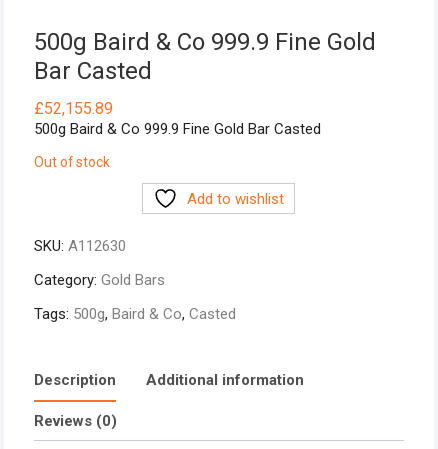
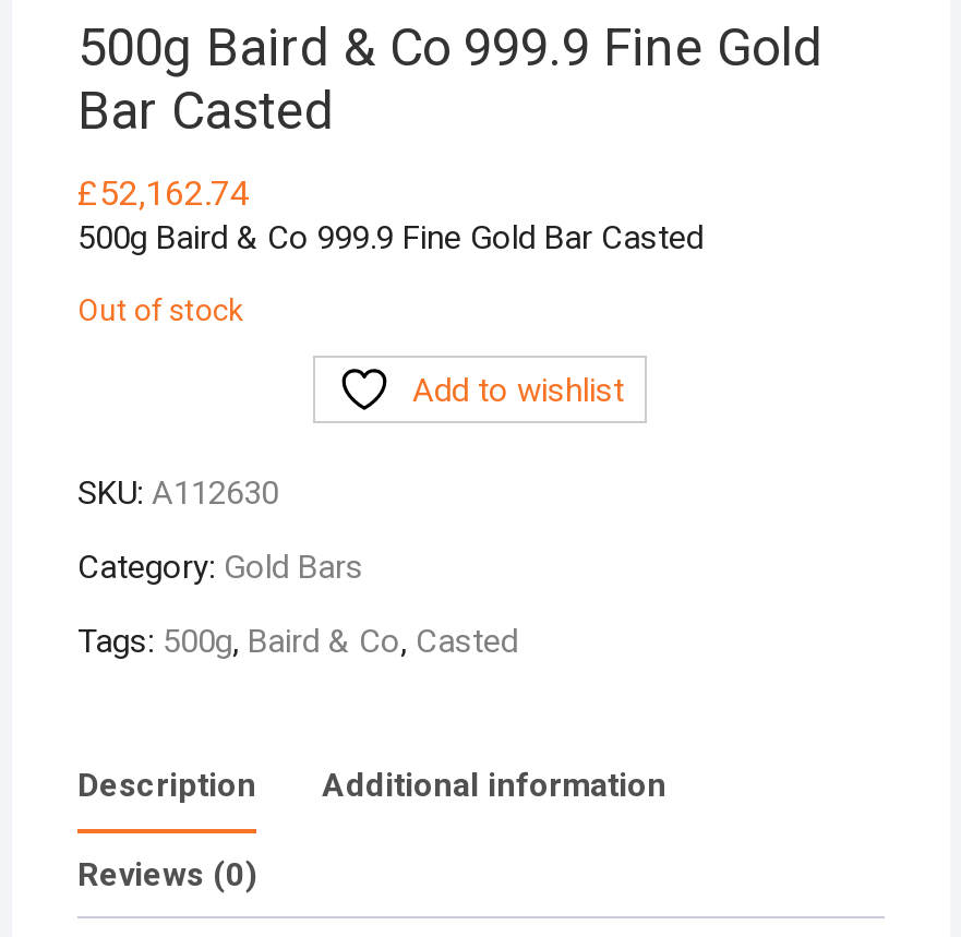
[34,99,113,118] £52,155.89 -> [77,171,250,213] £52,162.74

